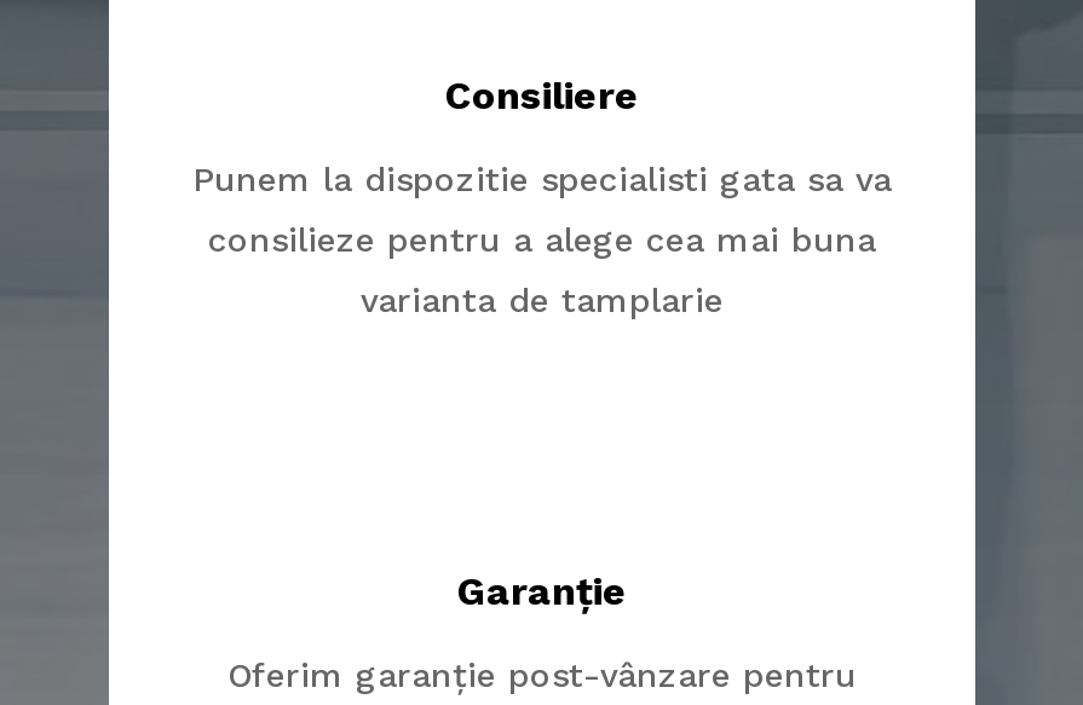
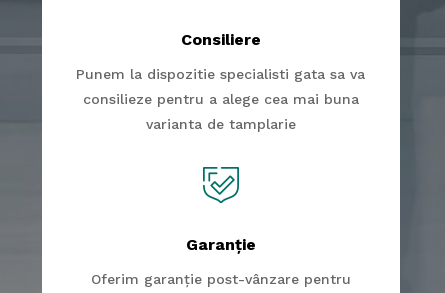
none -> [202,166,240,204] [image]

